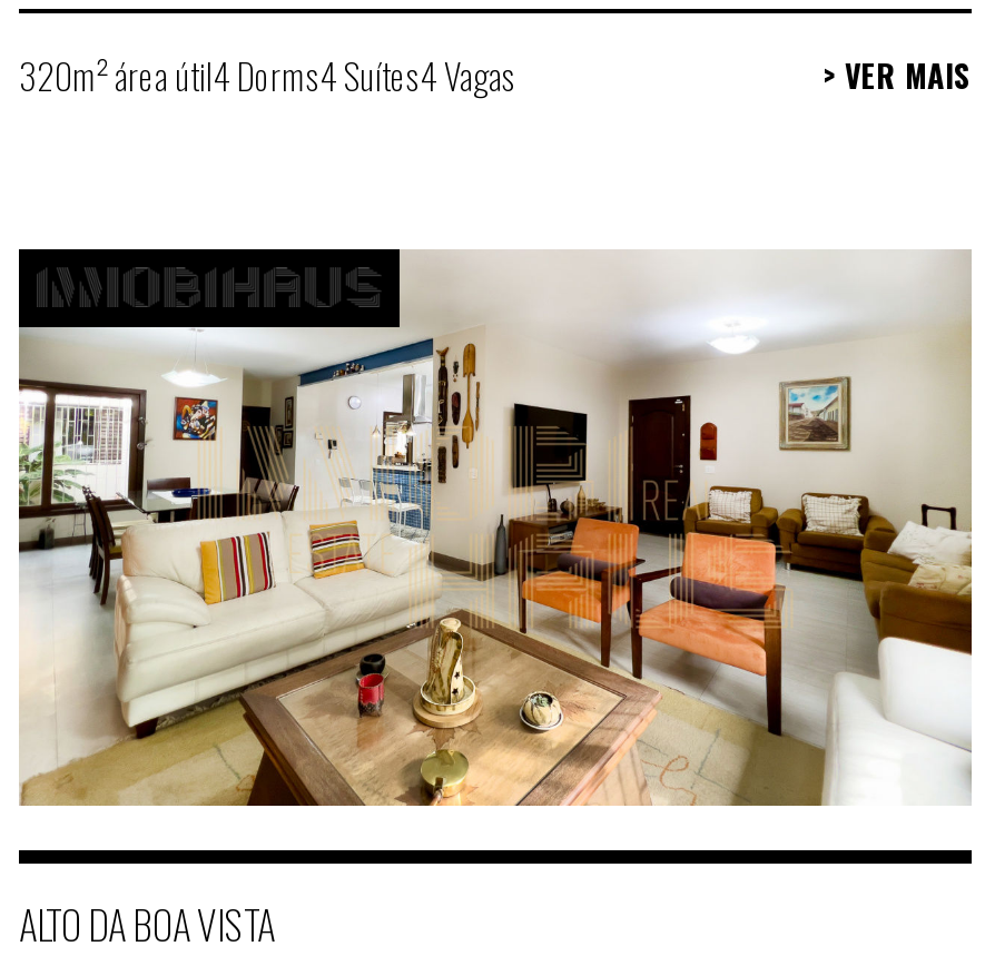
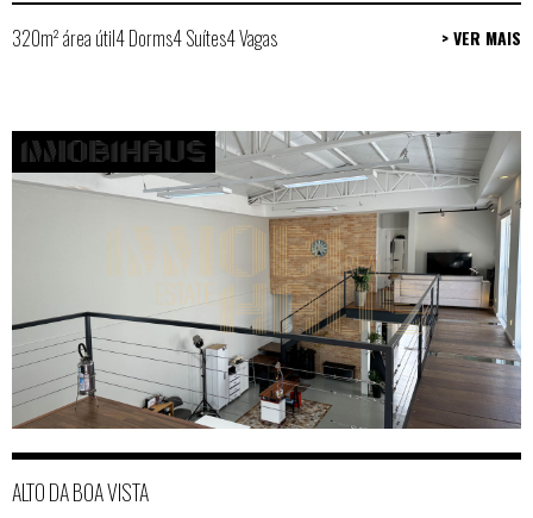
[19,252,974,808] [image] -> [11,131,521,430] [image]

